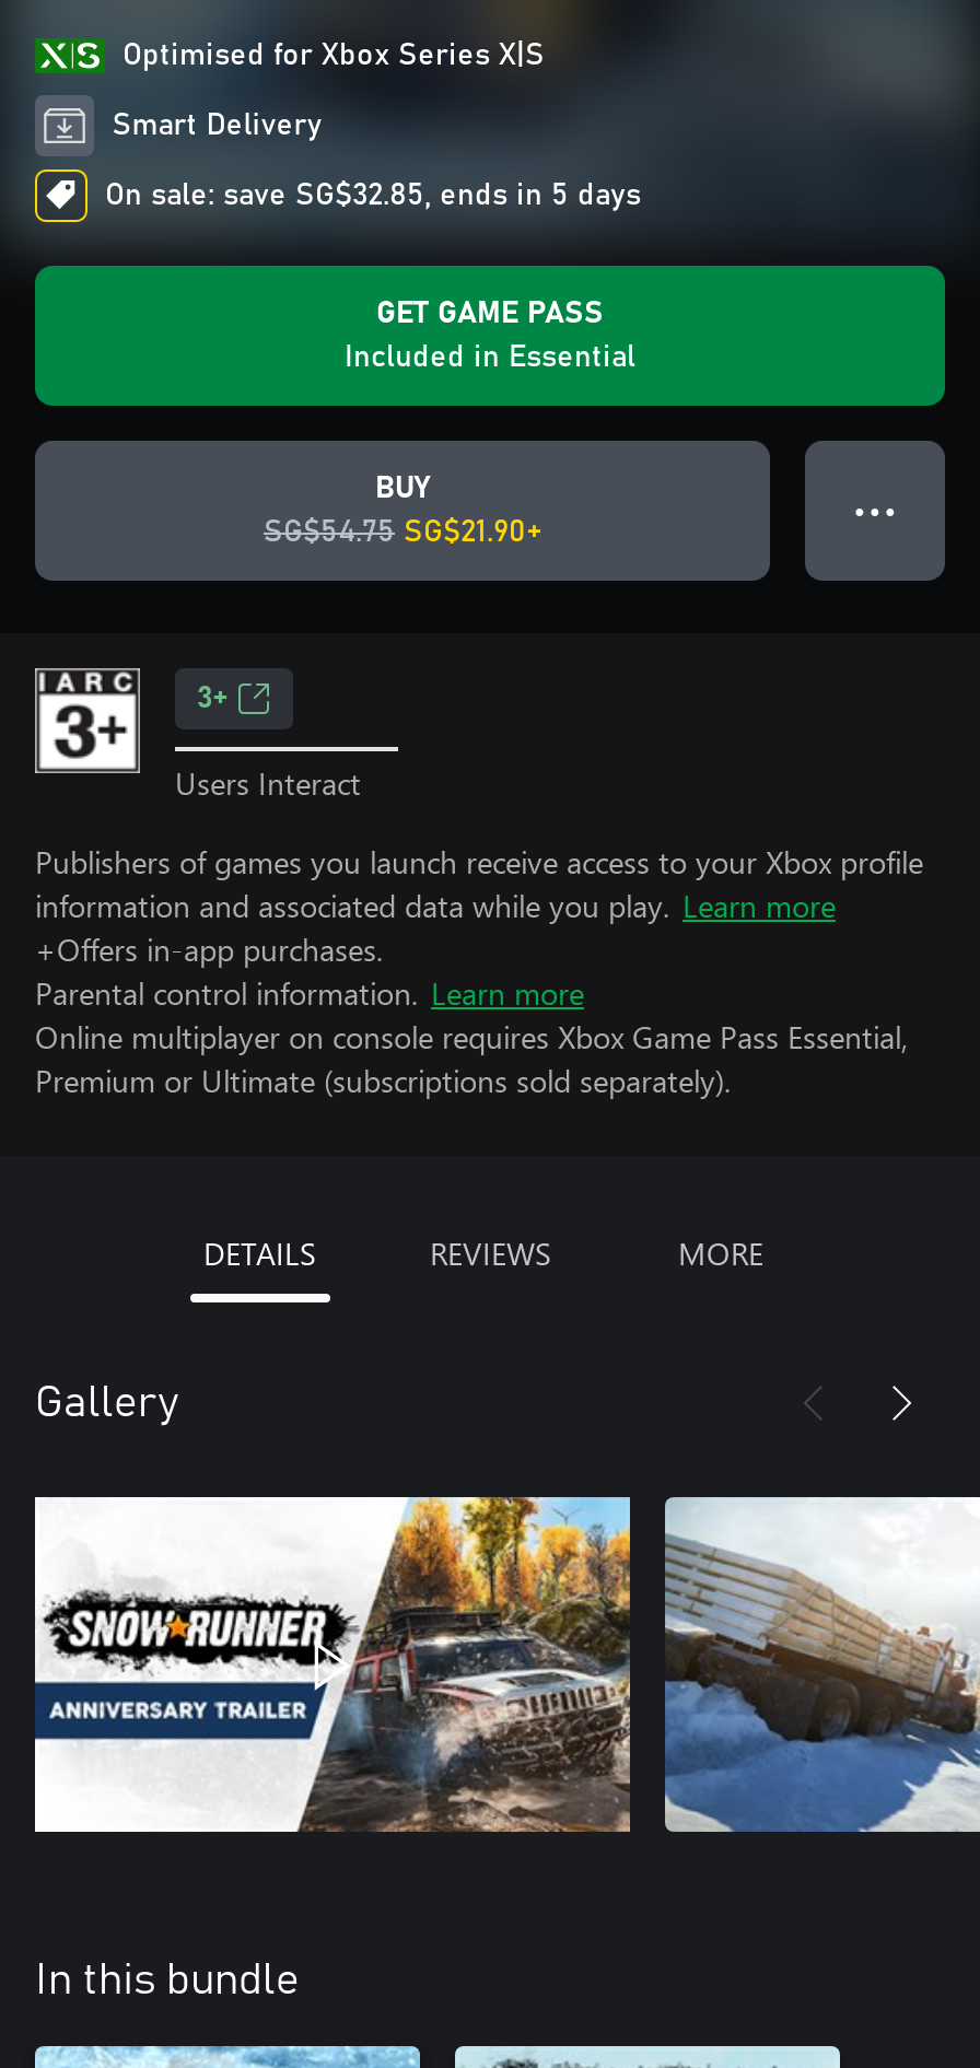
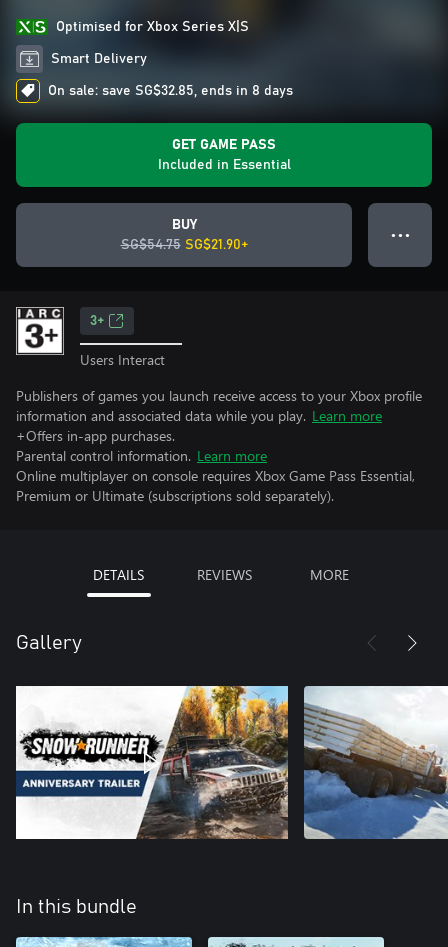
[105,180,641,211] On sale: save SG$32.85, ends in 5 days -> [48,84,293,98] On sale: save SG$32.85, ends in 8 days

